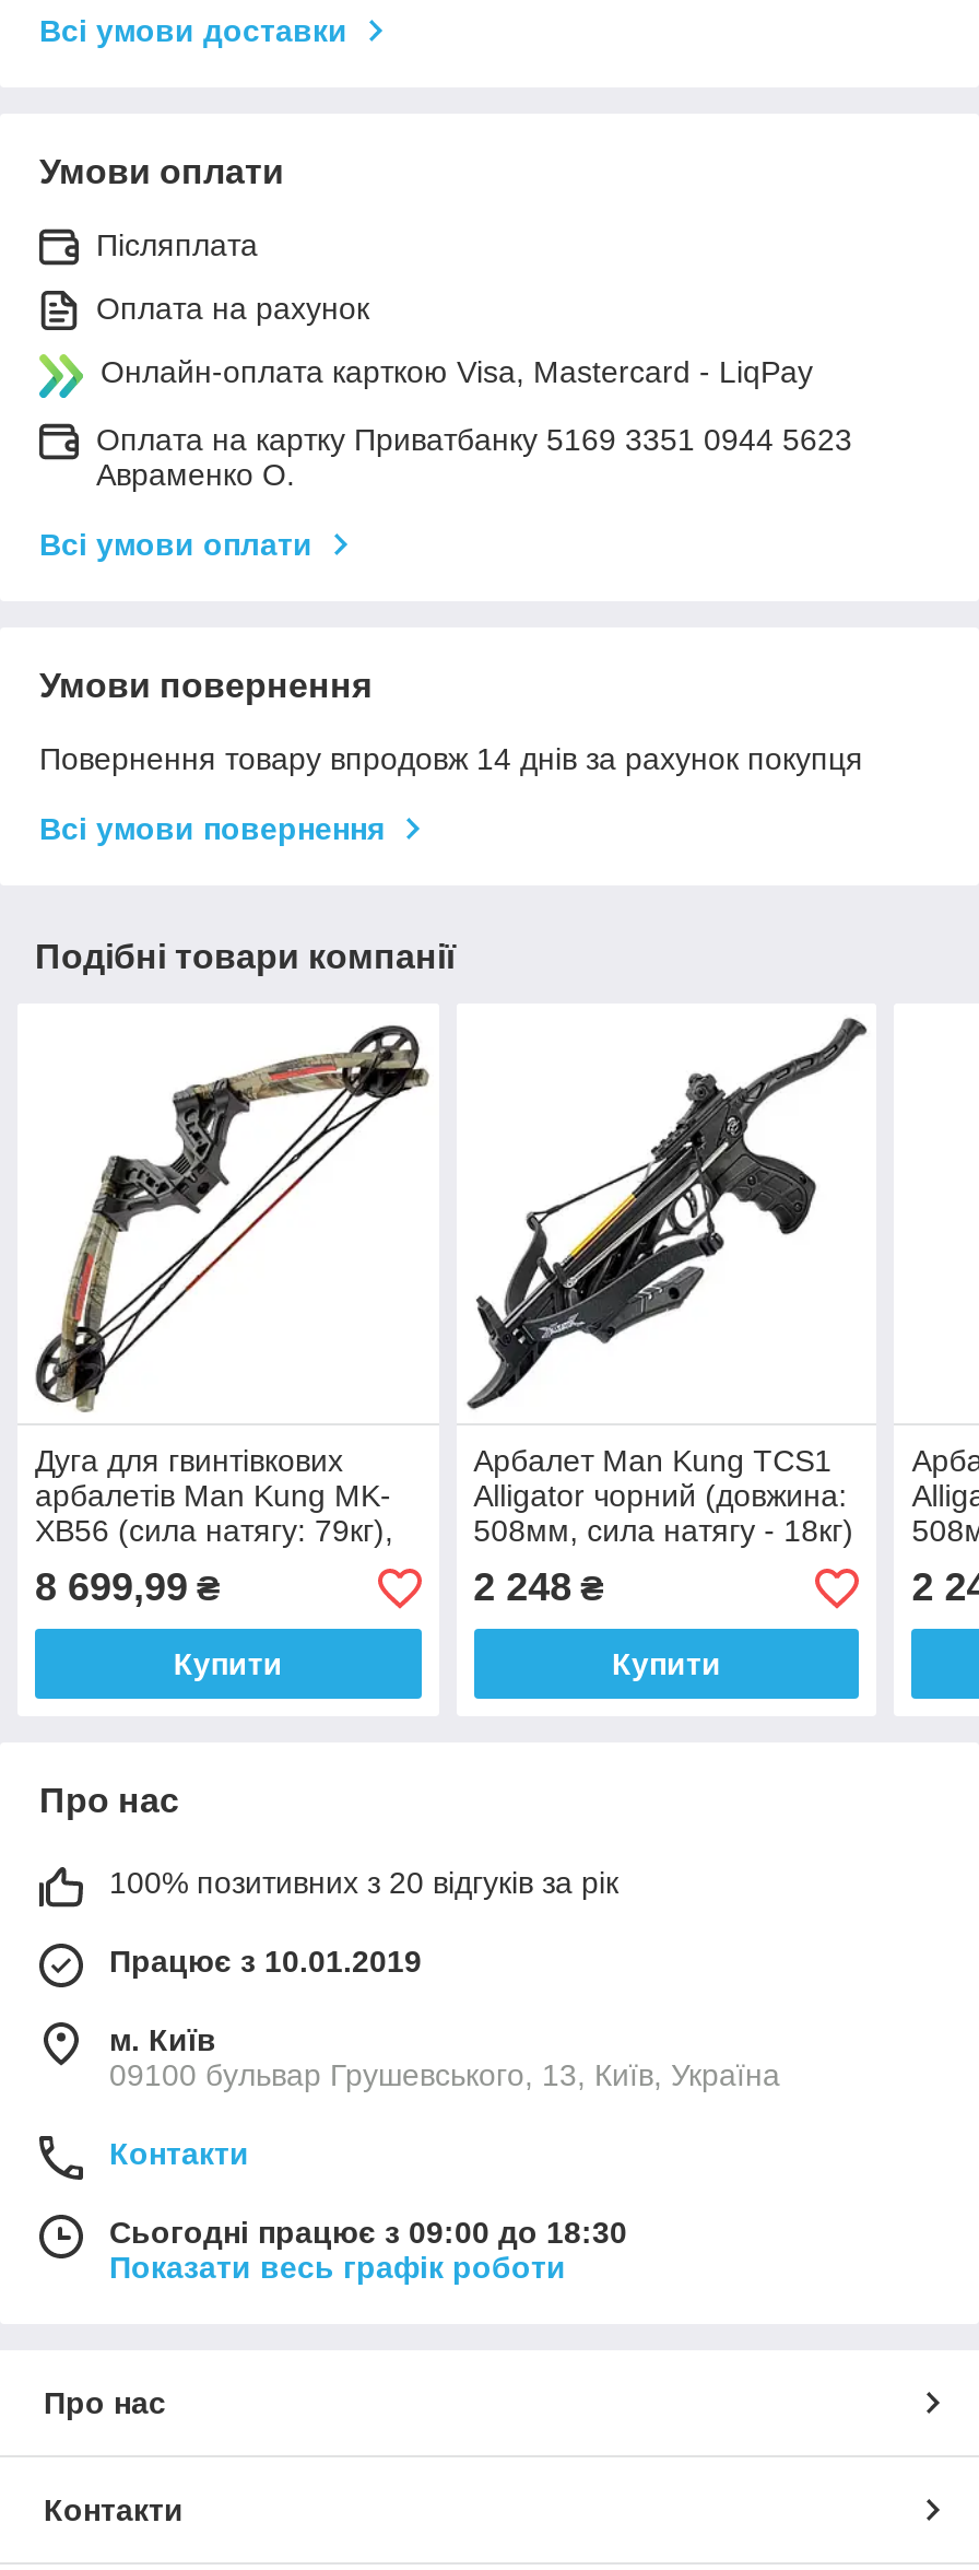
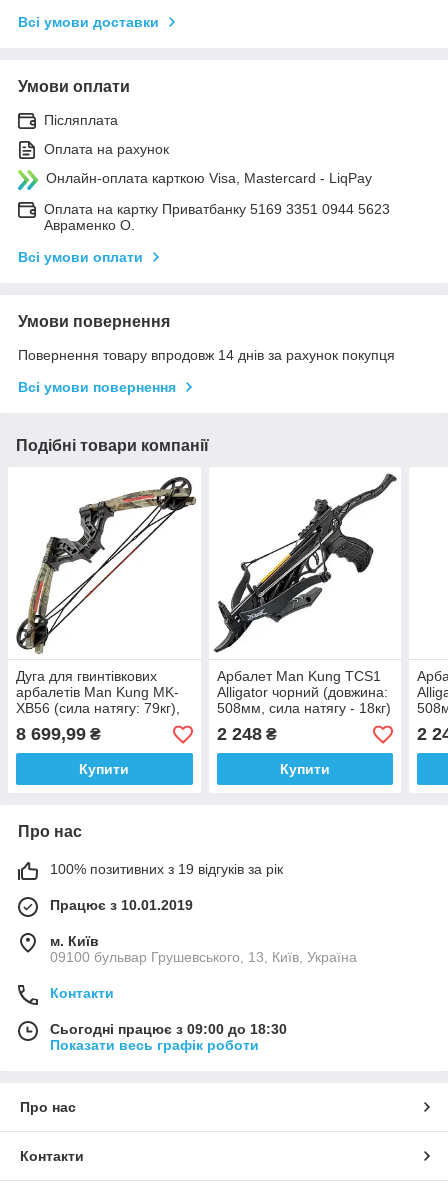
[109,1866,618,1901] 100% позитивних з 20 відгуків за рік -> [50,861,283,877] 100% позитивних з 19 відгуків за рік

